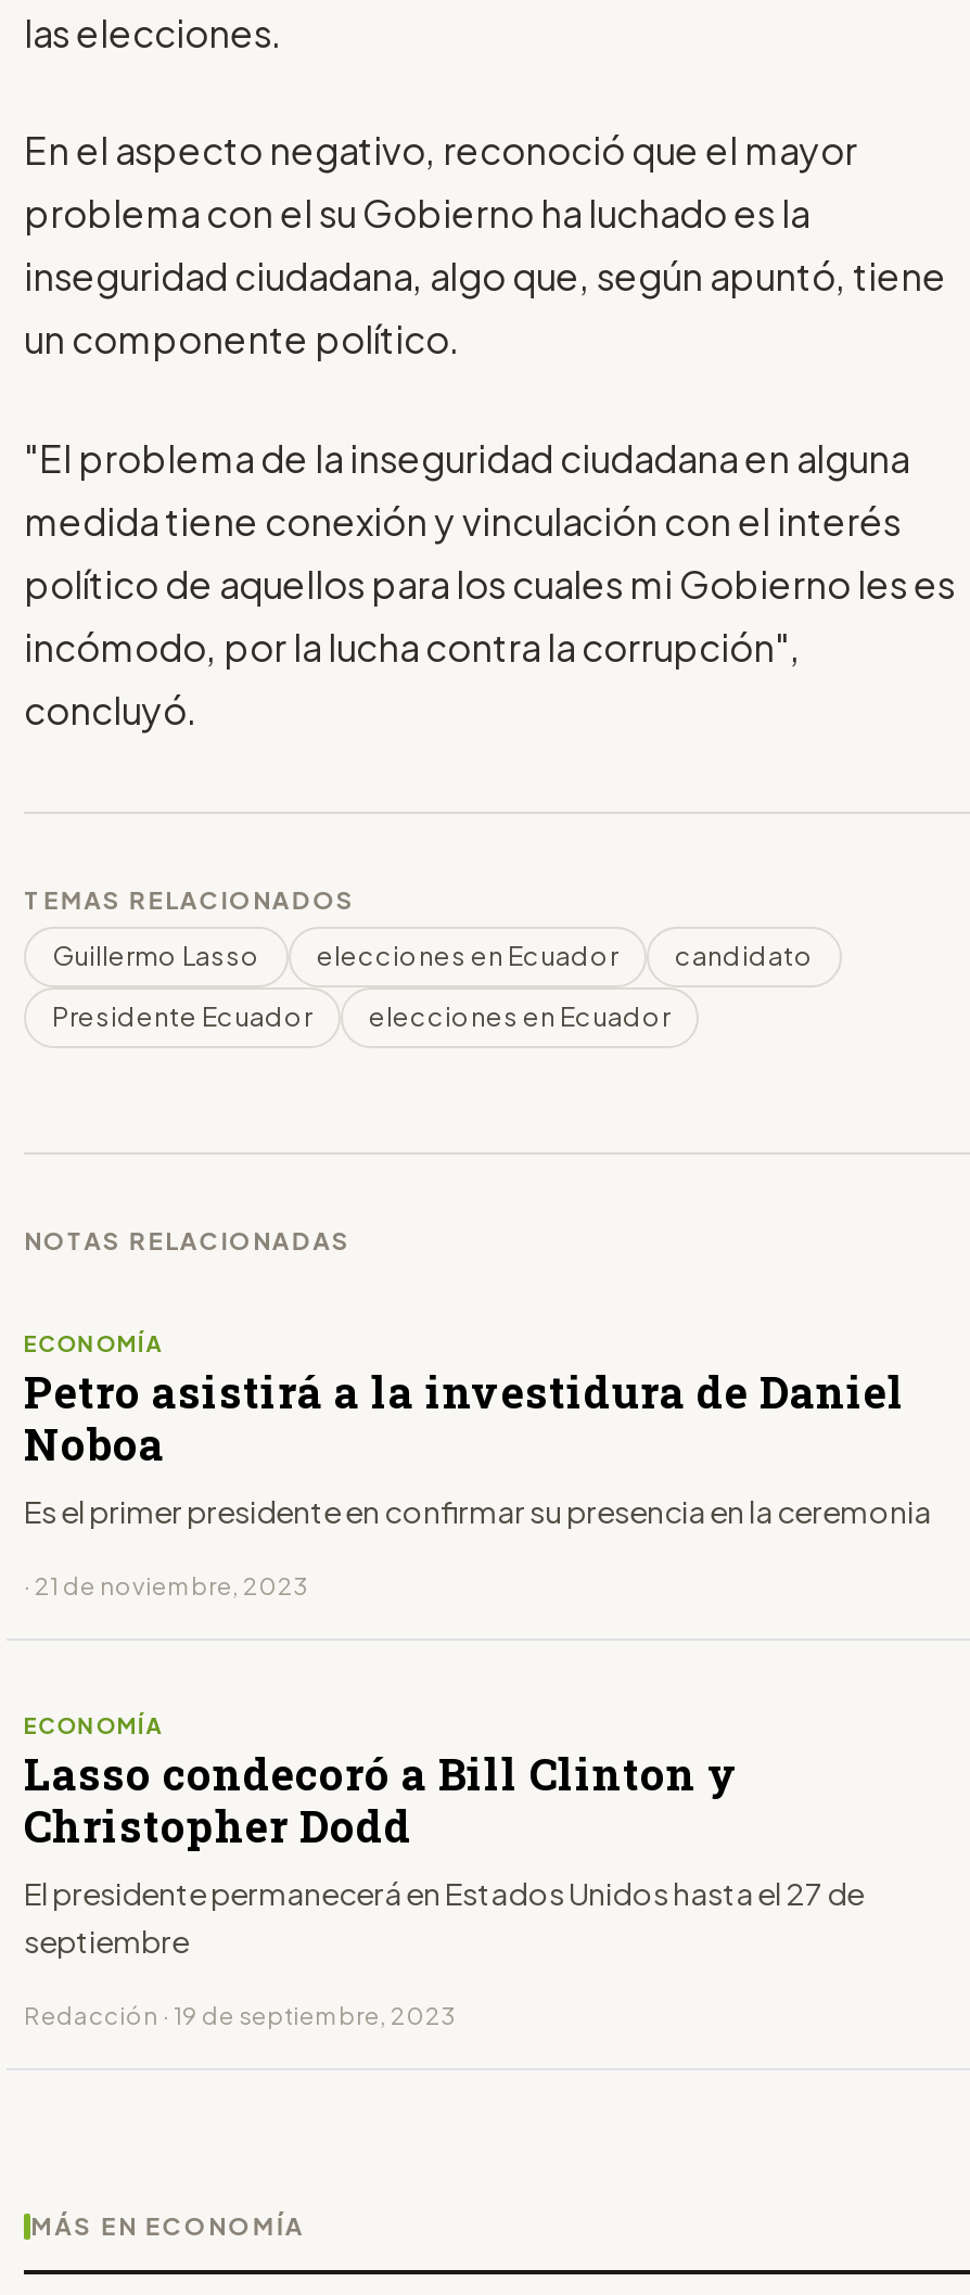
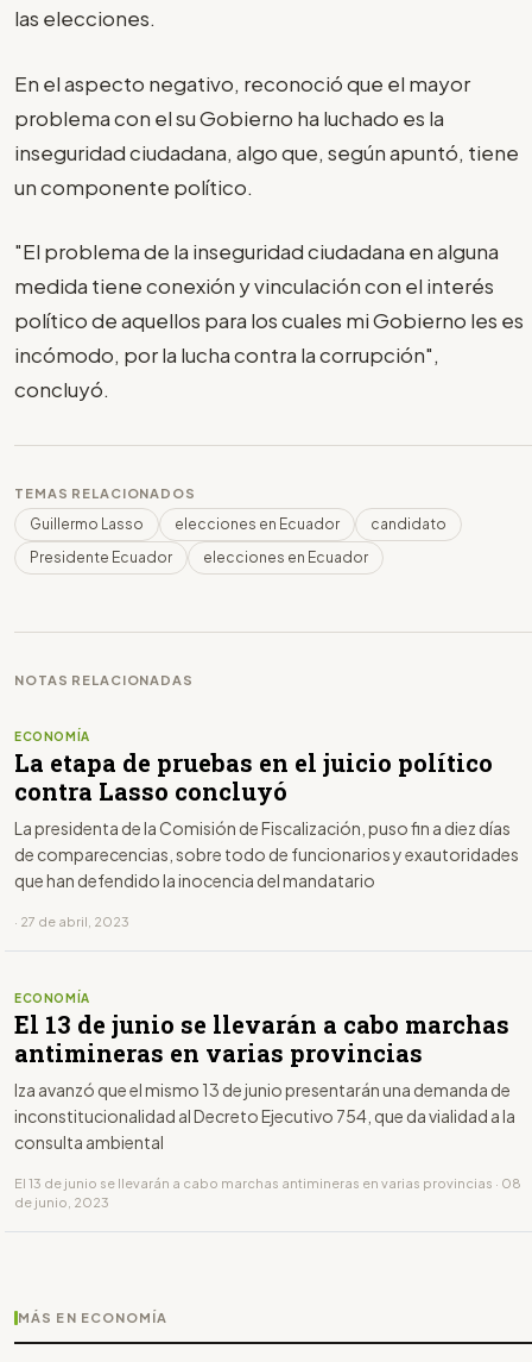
[24,1363,931,1530] Petro asistirá a la investidura de Daniel | Noboa | Es el primer presidente en confirmar su presencia en la ceremonia -> [14,747,519,891] La etapa de pruebas en el juicio político | contra Lasso concluyó | La presidenta de la Comisión de Fiscalización, puso fin a diez días | de comparecencias, sobre todo de funcionarios y exautoridades | que han defendido la inocencia del mandatario
[24,1571,308,1600] · 21 de noviembre, 2023 -> [14,914,129,929] · 27 de abril, 2023
[24,1745,864,1960] Lasso condecoró a Bill Clinton y | Christopher Dodd | El presidente permanecerá en Estados Unidos hasta el 27 de | septiembre -> [14,1009,515,1153] El 13 de junio se llevarán a cabo marchas | antimineras en varias provincias | Iza avanzó que el mismo 13 de junio presentarán una demanda de | inconstitucionalidad al Decreto Ejecutivo 754, que da vialidad a la | consulta ambiental
[24,2001,456,2029] Redacción · 19 de septiembre, 2023 -> [14,1175,521,1210] El 13 de junio se llevarán a cabo marchas antimineras en varias provincias · 08 | de junio, 2023

